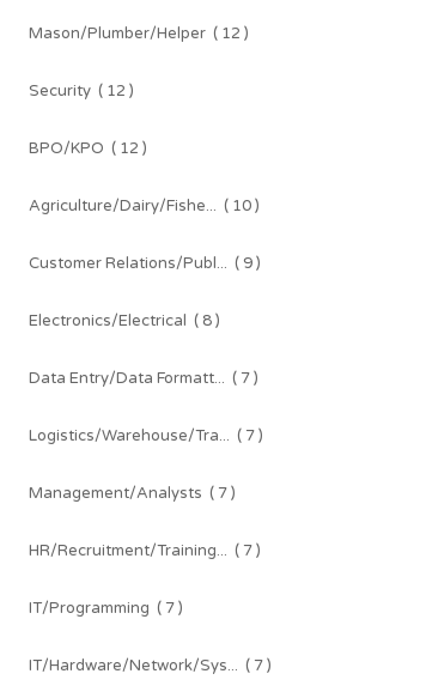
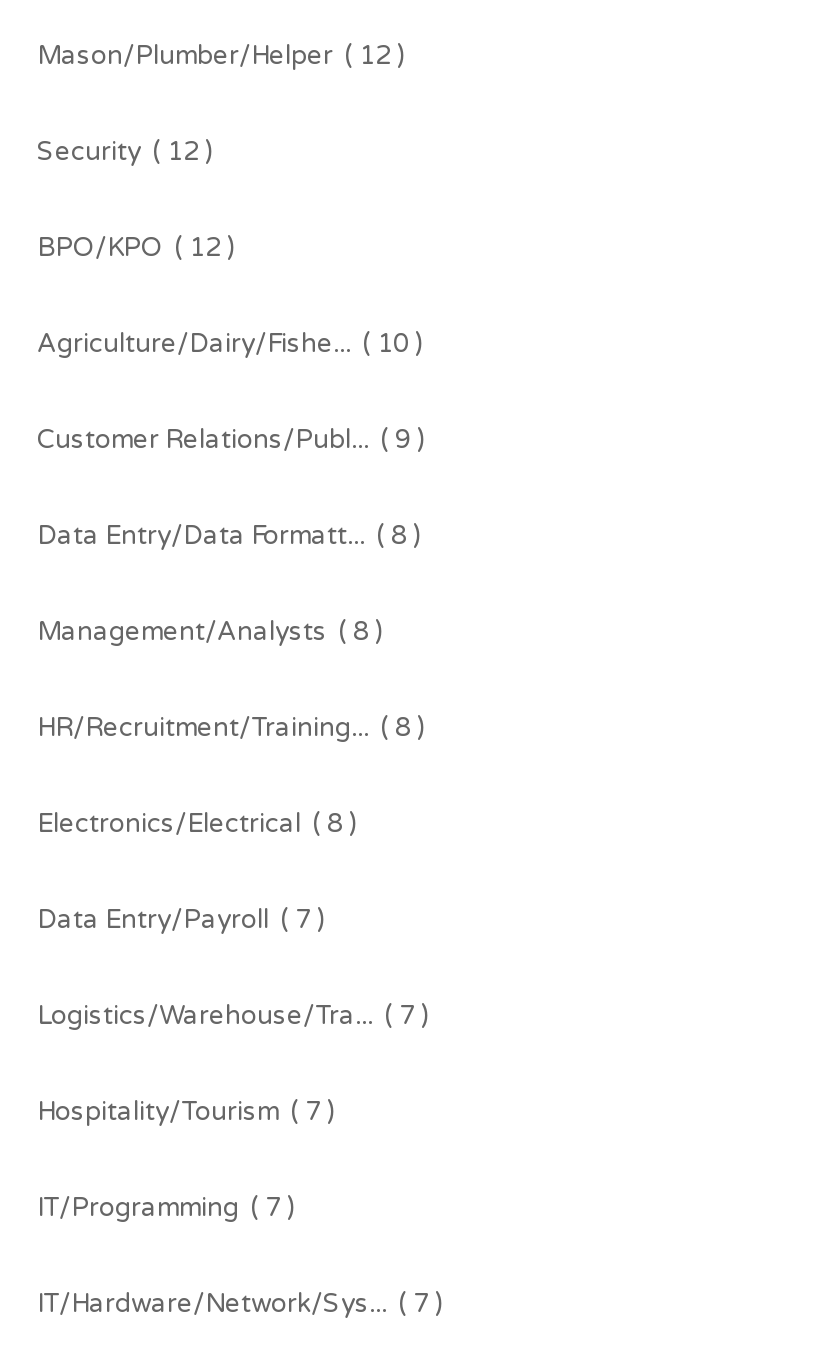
none -> [37,521,425,745] Data Entry/Data Formatt... ( 8 ) | Management/Analysts ( 8 ) | HR/Recruitment/Training... ( 8 )
moved [29,312,220,331] -> [37,809,357,841]: Electronics/Electrical ( 8 )
[29,369,258,388] Data Entry/Data Formatt... ( 7 ) -> [37,905,325,937] Data Entry/Payroll ( 7 )
moved [29,427,263,446] -> [37,1001,429,1033]: Logistics/Warehouse/Tra... ( 7 )
[29,484,261,561] Management/Analysts ( 7 ) | HR/Recruitment/Training... ( 7 ) -> [37,1097,335,1129] Hospitality/Tourism ( 7 )

